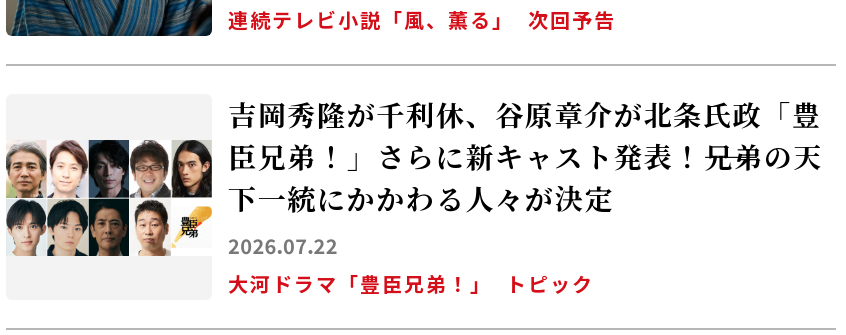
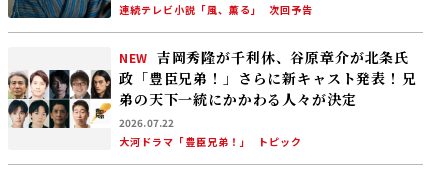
[228,94,823,218] 吉岡秀隆が千利休、谷原章介が北条氏政「豊 | 臣兄弟！」さらに新キャスト発表！――兄弟の天 | 下一統にかかわる人々が決定 -> [119,47,417,109] NEW 吉岡秀隆が千利休、谷原章介が北条氏 | 政「豊臣兄弟！」さらに新キャスト発表！――兄 | 弟の天下一統にかかわる人々が決定

